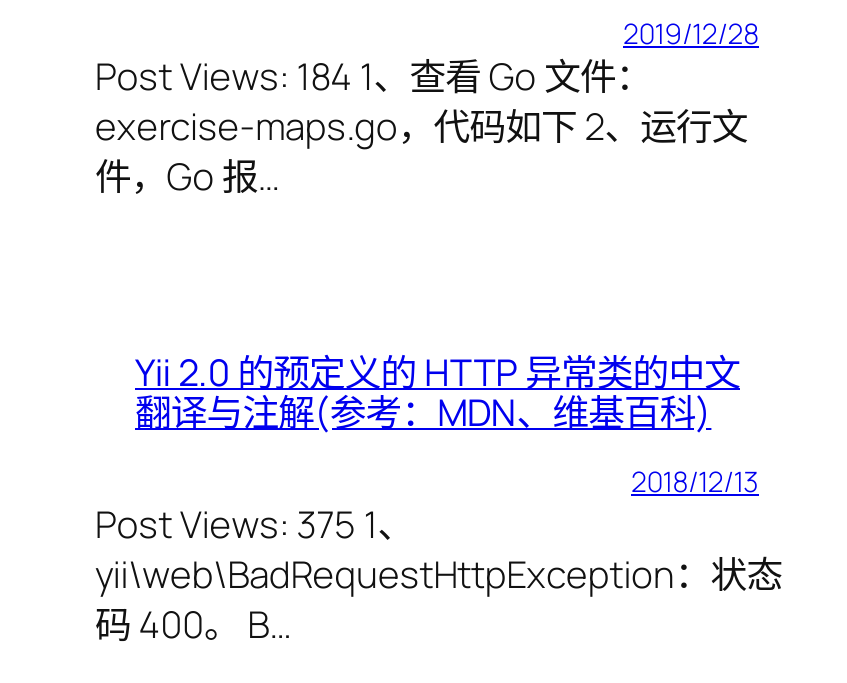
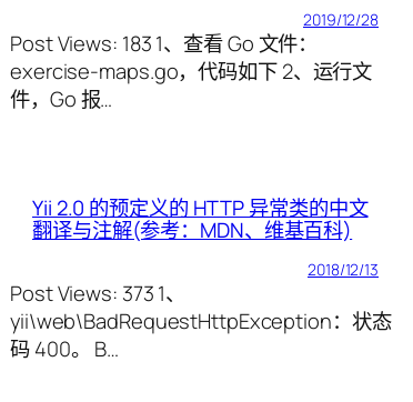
[95,50,652,102] Post Views: 184 1、查看 Go 文件： -> [10,29,318,58] Post Views: 183 1、查看 Go 文件：
[95,499,413,551] Post Views: 375 1、 -> [10,278,186,307] Post Views: 373 1、

